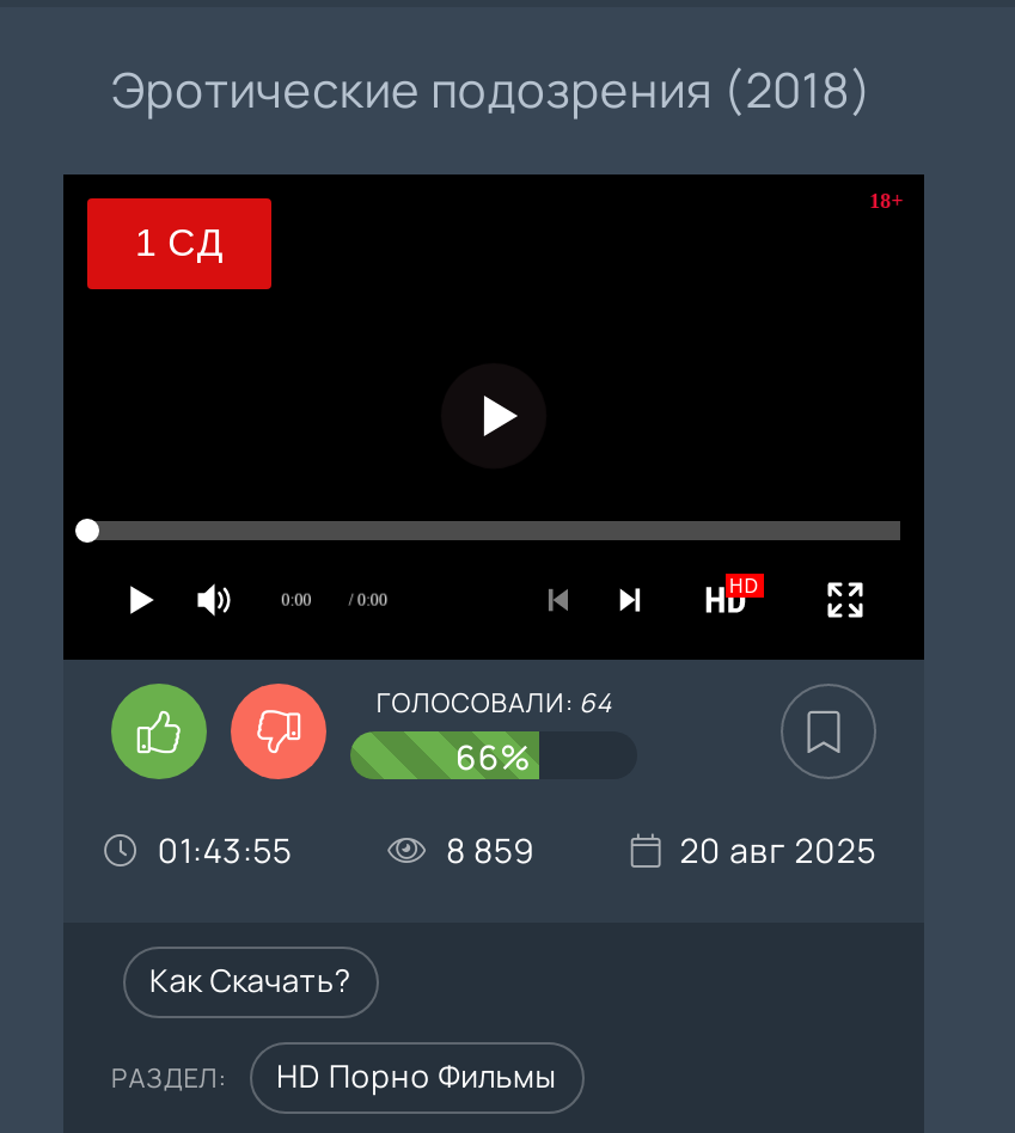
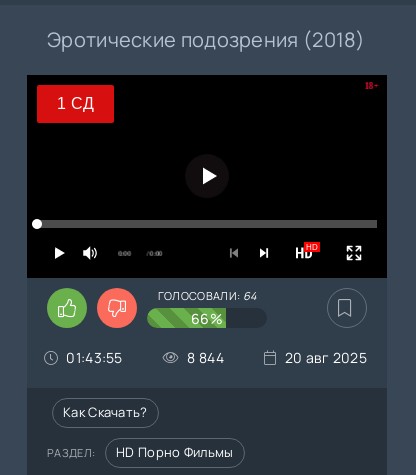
[446,827,536,872] 8 859 -> [187,348,224,367] 8 844

